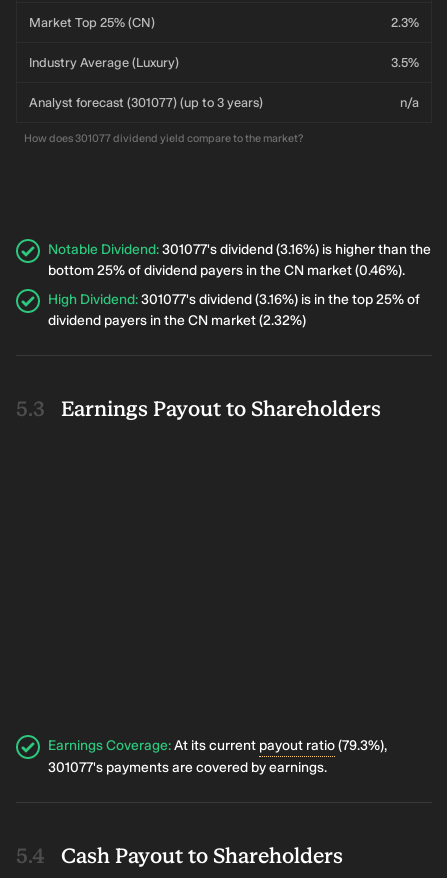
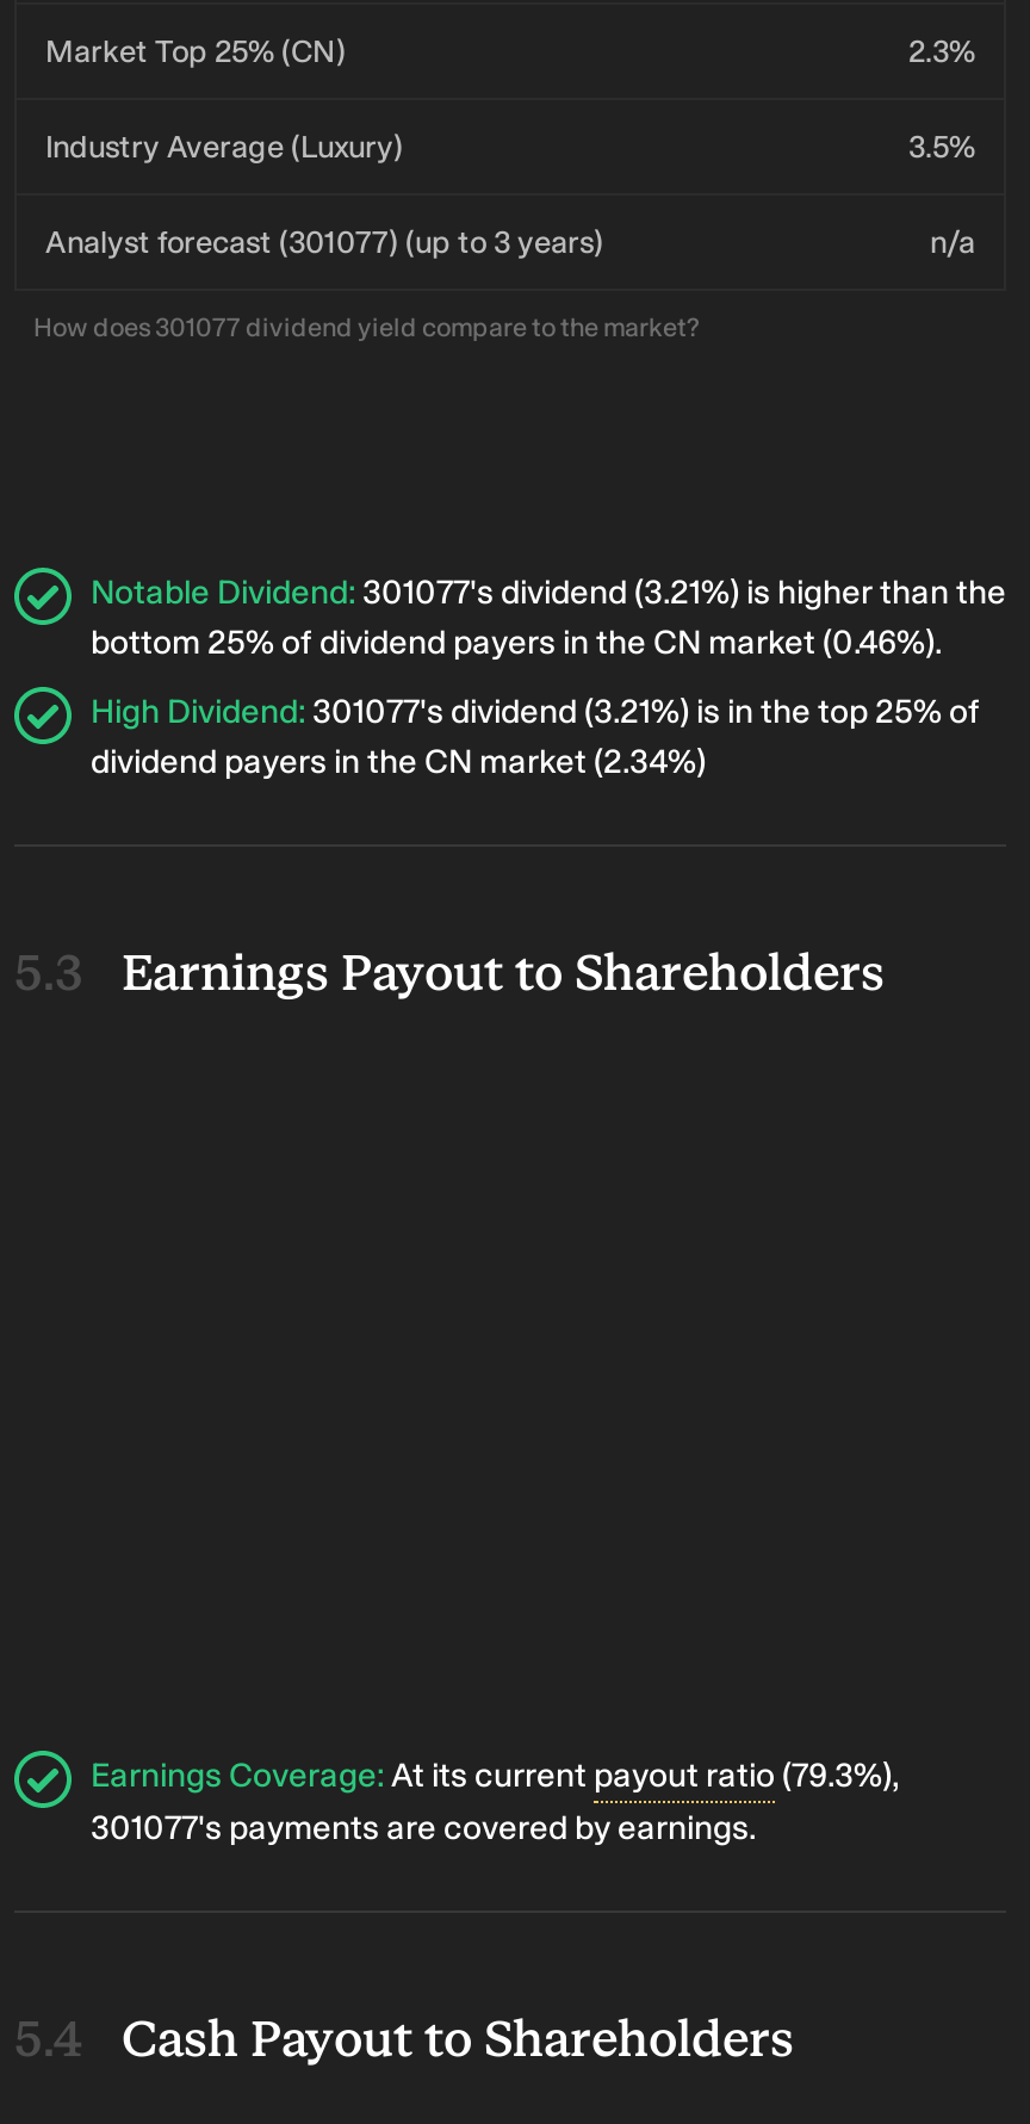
[48,241,431,258] Notable Dividend: 301077's dividend (3.16%) is higher than the -> [91,572,1006,613] Notable Dividend: 301077's dividend (3.21%) is higher than the
[48,291,420,308] High Dividend: 301077's dividend (3.16%) is in the top 25% of -> [91,692,980,732] High Dividend: 301077's dividend (3.21%) is in the top 25% of
[48,312,306,329] dividend payers in the CN market (2.32%) -> [91,742,706,782] dividend payers in the CN market (2.34%)

